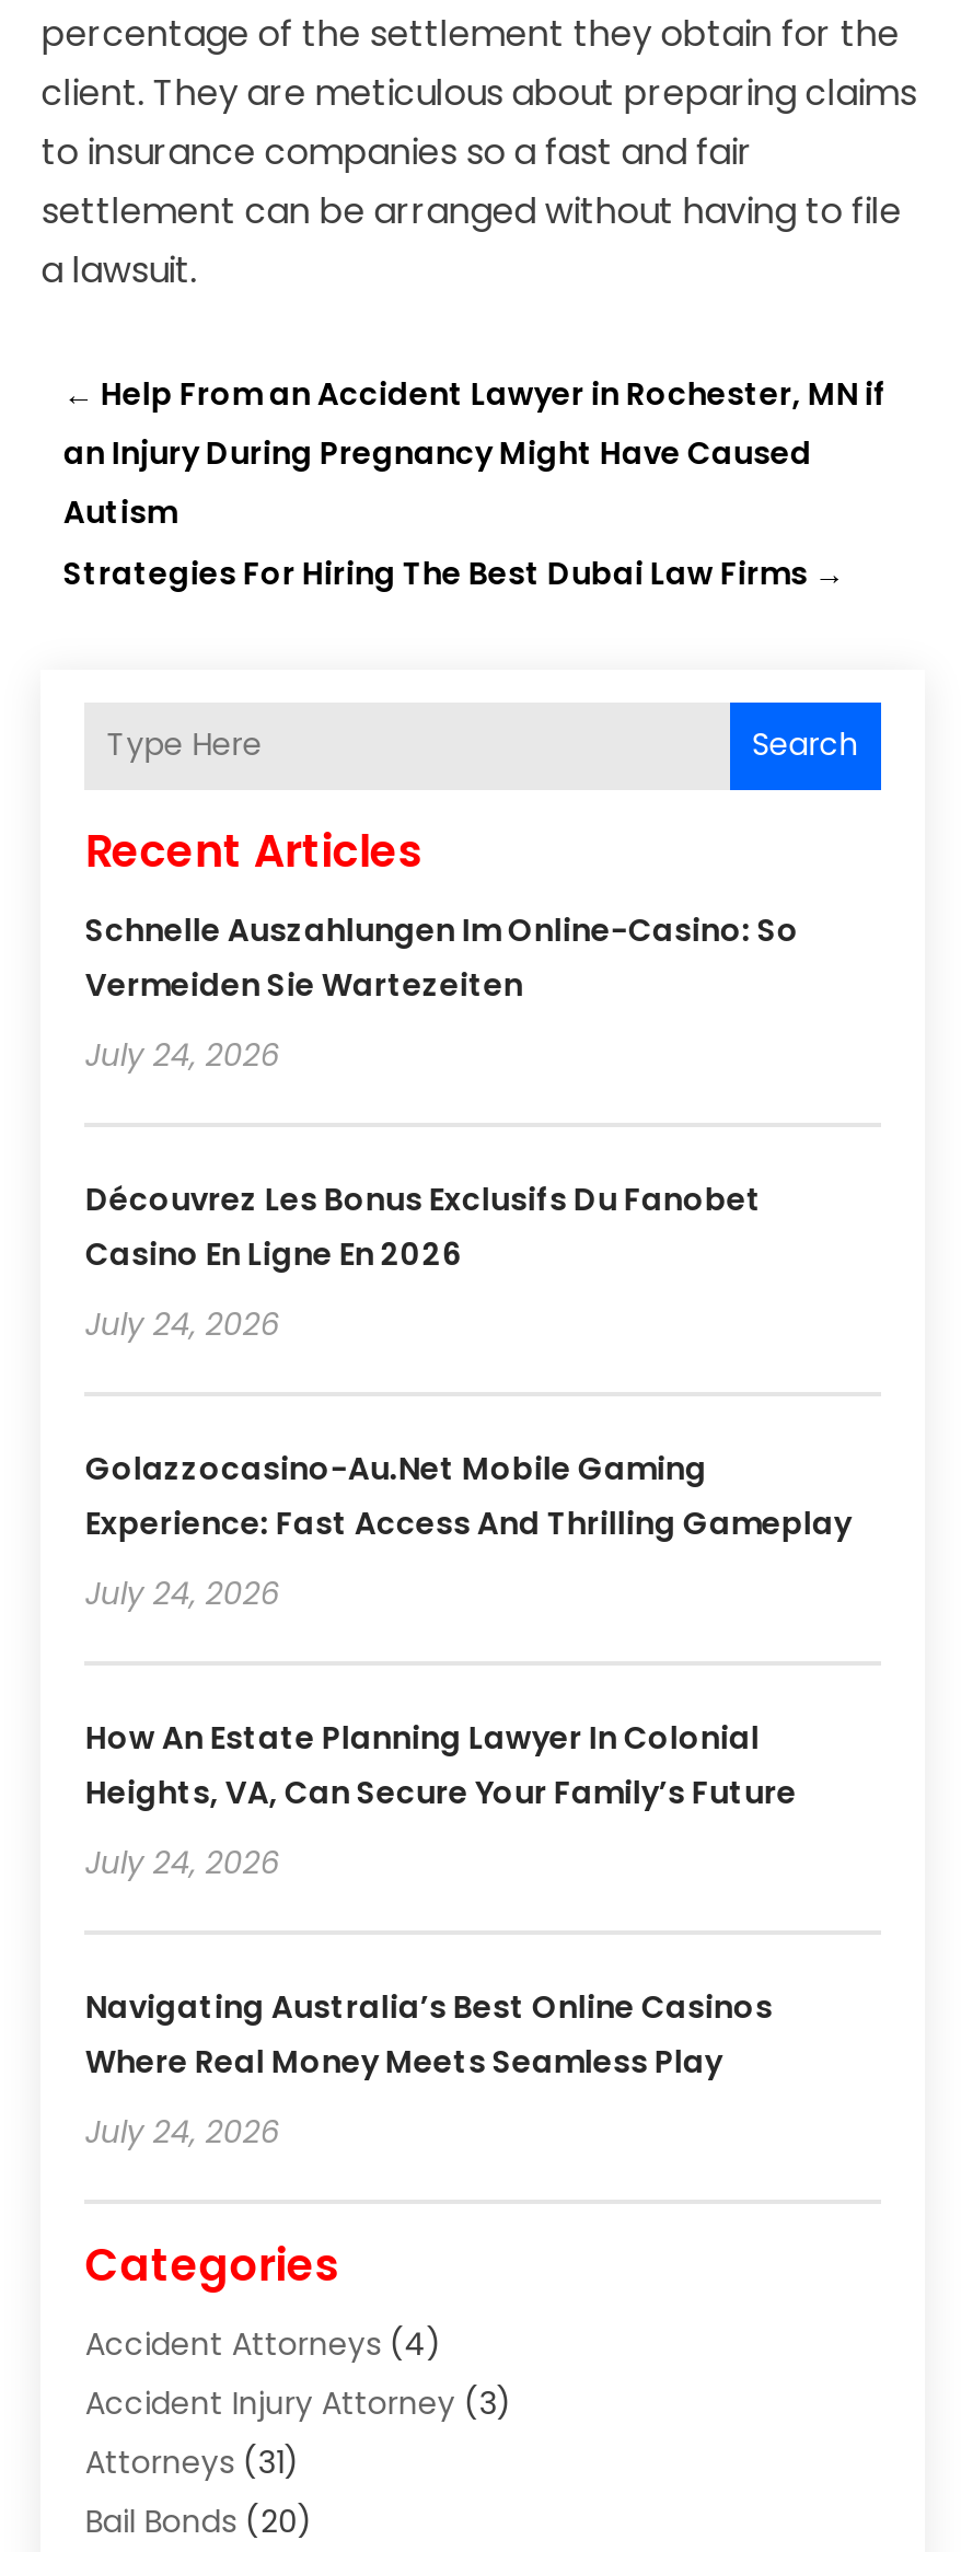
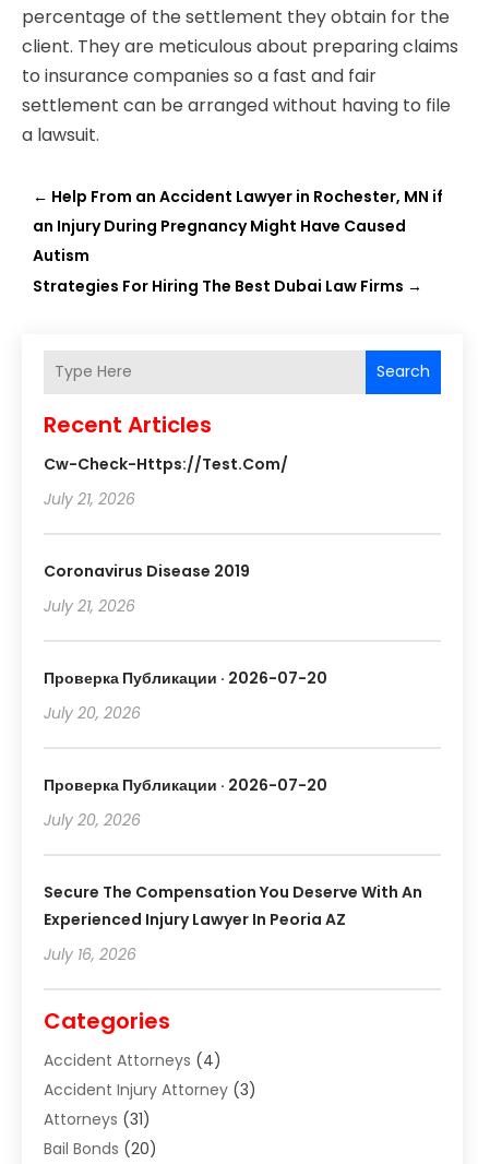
[85,907,799,1006] Schnelle Auszahlungen Im Online-Casino: So | Vermeiden Sie Wartezeiten -> [44,453,289,475] Cw-Check-Https://test.com/
[85,1032,280,1076] July 24, 2026 -> [44,488,136,509] July 21, 2026
[85,1177,762,1275] Découvrez Les Bonus Exclusifs Du Fanobet | Casino En Ligne En 2026 -> [44,560,250,582] Coronavirus Disease 2019
[85,1301,280,1345] July 24, 2026 -> [44,595,136,617] July 21, 2026
[85,1446,851,1544] Golazzocasino-Au.net Mobile Gaming | Experience: Fast Access And Thrilling Gameplay -> [44,667,328,689] Проверка Публикации · 2026-07-20
[85,1571,280,1614] July 24, 2026 -> [44,702,141,724] July 20, 2026
[85,1715,797,1814] How An Estate Planning Lawyer In Colonial | Heights, VA, Can Secure Your Family’s Future -> [44,774,328,796] Проверка Публикации · 2026-07-20
[85,1840,280,1884] July 24, 2026 -> [44,809,141,831] July 20, 2026
[85,1984,773,2083] Navigating Australia’s Best Online Casinos | Where Real Money Meets Seamless Play -> [44,881,423,930] Secure The Compensation You Deserve With An | Experienced Injury Lawyer In Peoria AZ
[85,2109,280,2153] July 24, 2026 -> [44,943,137,965] July 16, 2026

